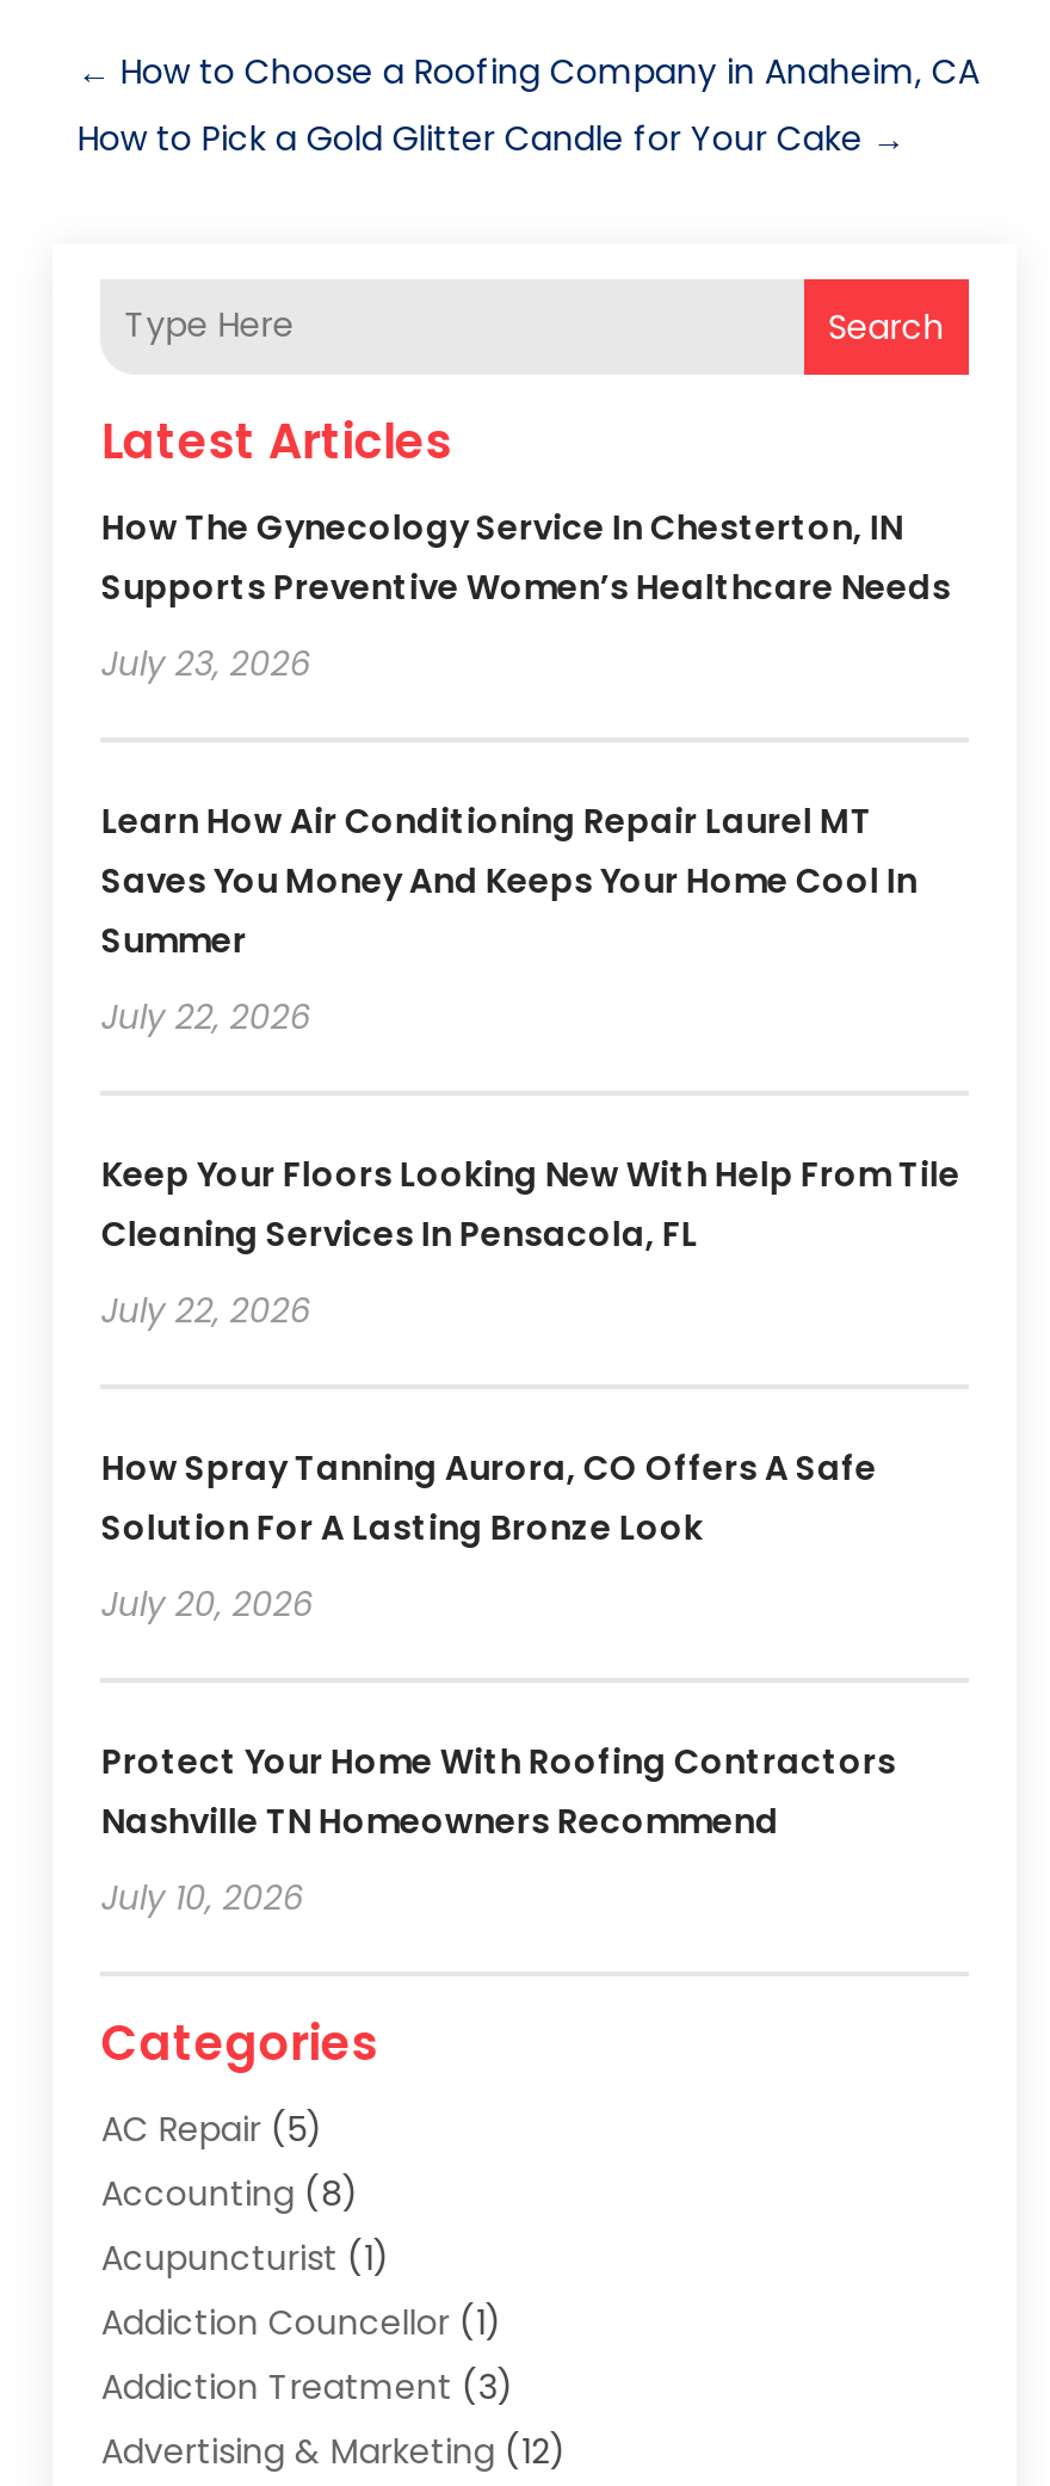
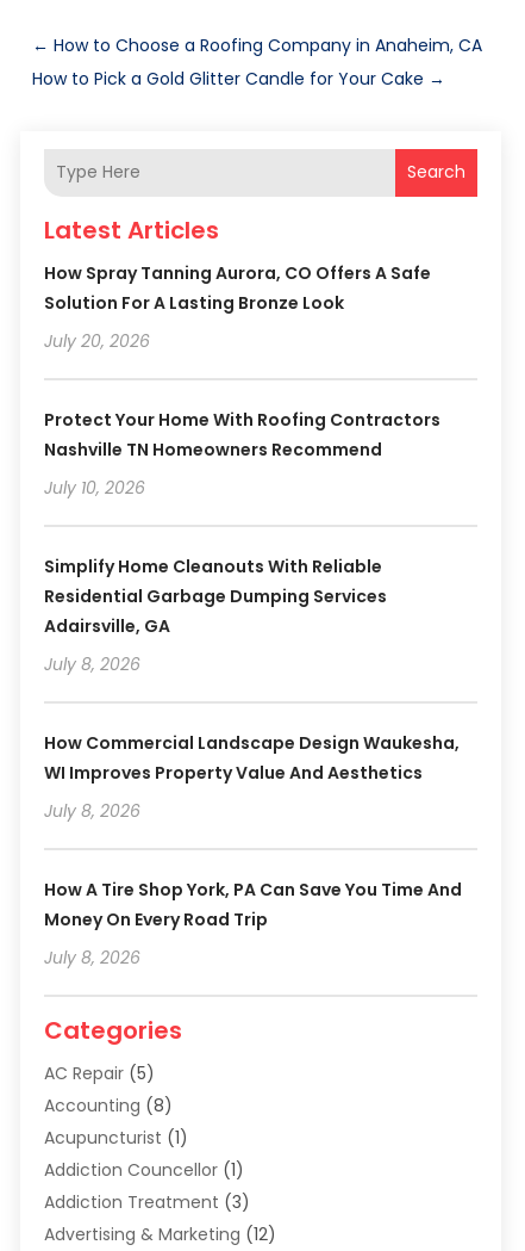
[101,504,960,1334] How The Gynecology Service In Chesterton, IN | Supports Preventive Women’s Healthcare Needs | July 23, 2026 | Learn How Air Conditioning Repair Laurel MT | Saves You Money And Keeps Your Home Cool In | Summer | July 22, 2026 | Keep Your Floors Looking New With Help From Tile | Cleaning Services In Pensacola, FL | July 22, 2026 -> none
moved [101,1444,896,1921] -> [45,261,441,499]: How Spray Tanning Aurora, CO Offers A Safe | Solution For A Lasting Bronze Look | July 20, 2026 | Protect Your Home With Roofing Contractors | Nashville TN Homeowners Recommend | July 10, 2026
none -> [45,554,462,969] Simplify Home Cleanouts With Reliable | Residential Garbage Dumping Services | Adairsville, GA | July 8, 2026 | How Commercial Landscape Design Waukesha, | WI Improves Property Value And Aesthetics | July 8, 2026 | How A Tire Shop York, PA Can Save You Time And | Money On Every Road Trip | July 8, 2026

